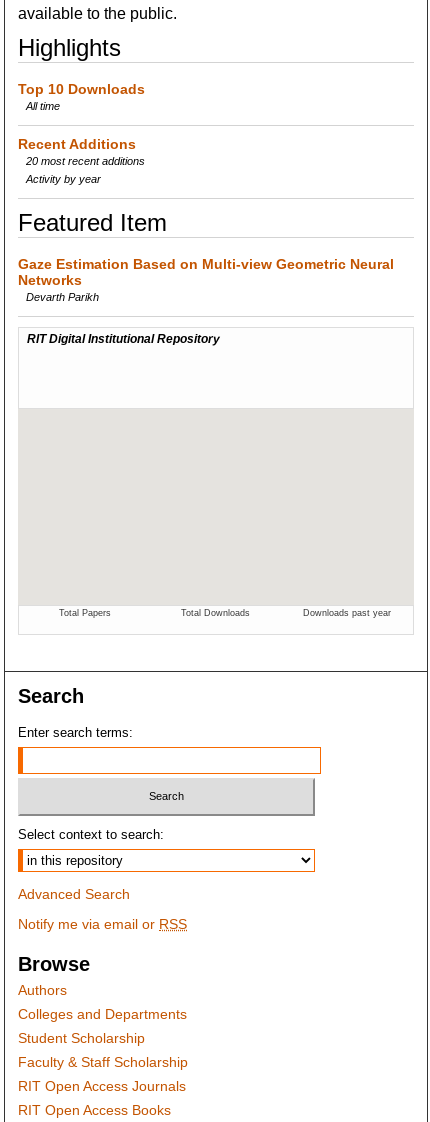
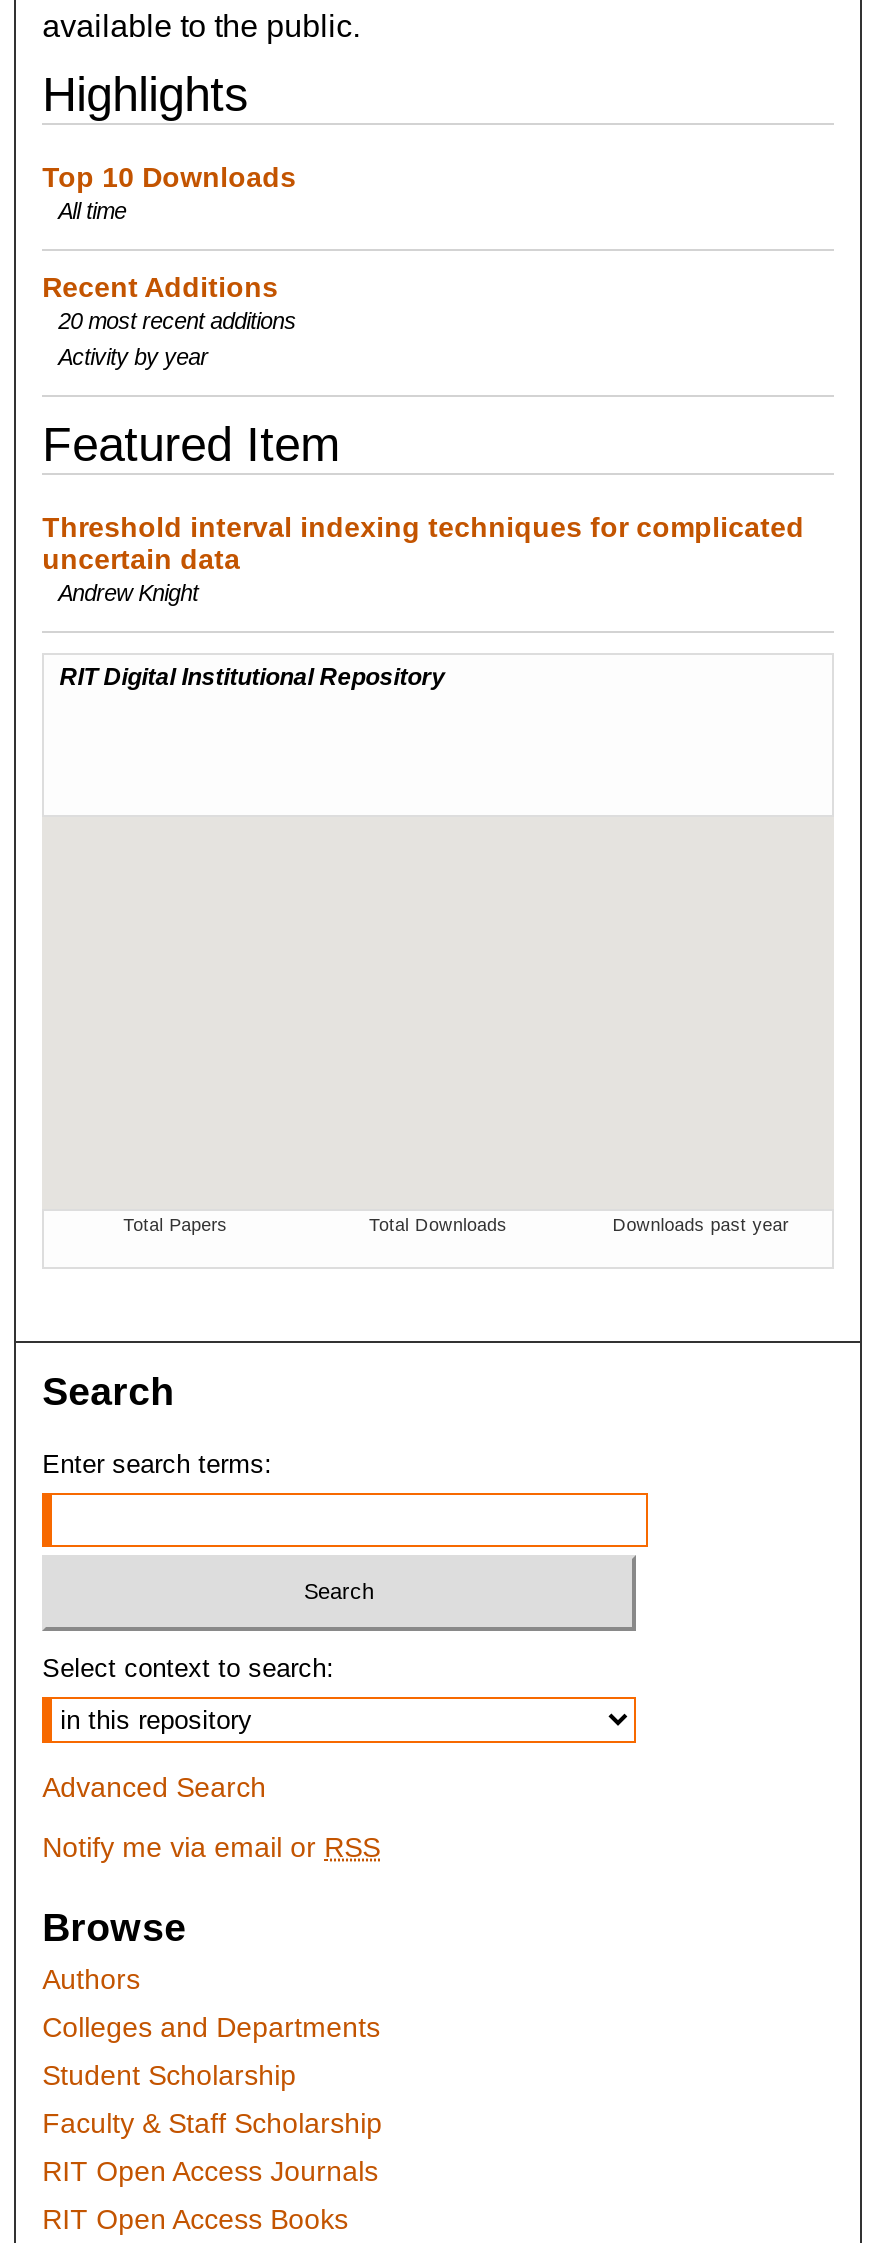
[18,256,394,303] Gaze Estimation Based on Multi-view Geometric Neural | Networks | Devarth Parikh -> [42,511,804,605] Threshold interval indexing techniques for complicated | uncertain data | Andrew Knight

